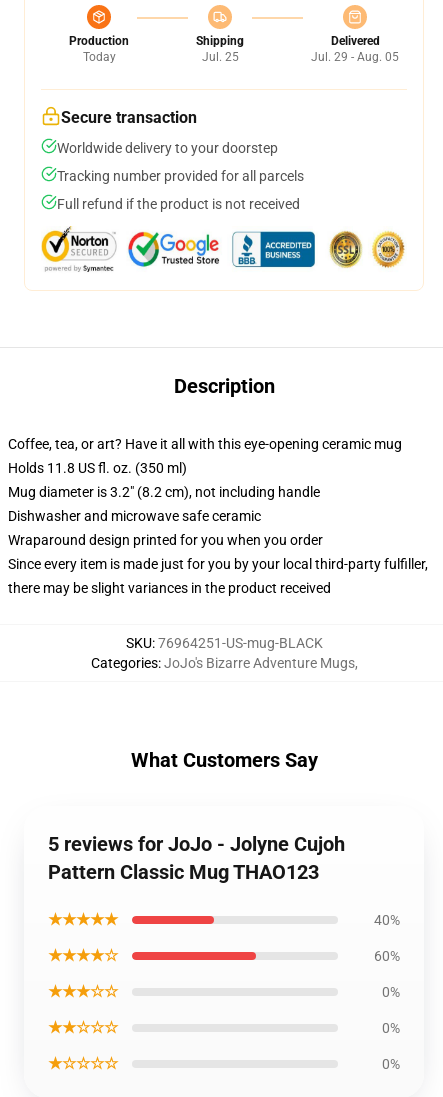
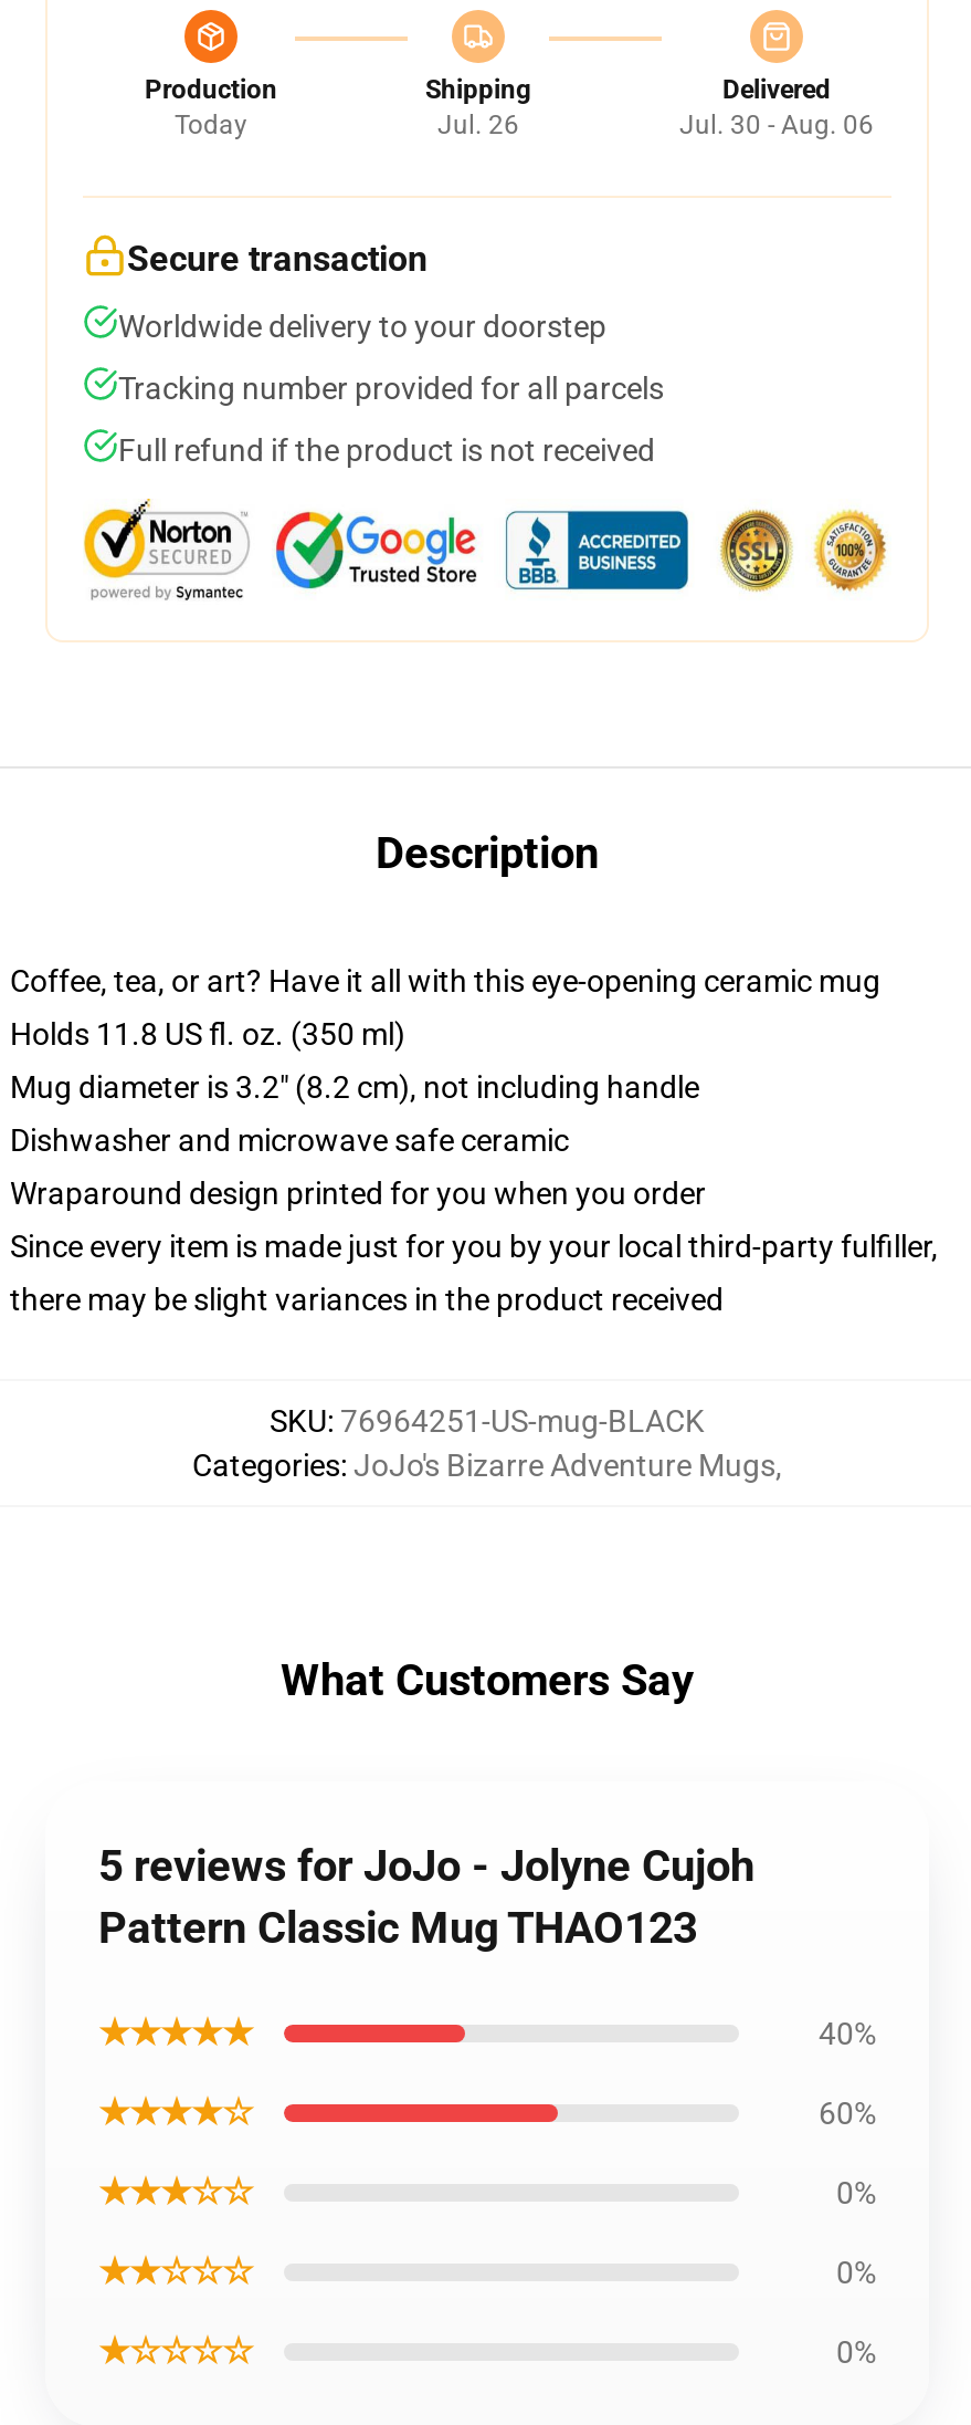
[201,50,238,64] Jul. 25 -> [437,109,519,140] Jul. 26
[311,50,399,64] Jul. 29 - Aug. 05 -> [679,109,874,140] Jul. 30 - Aug. 06

